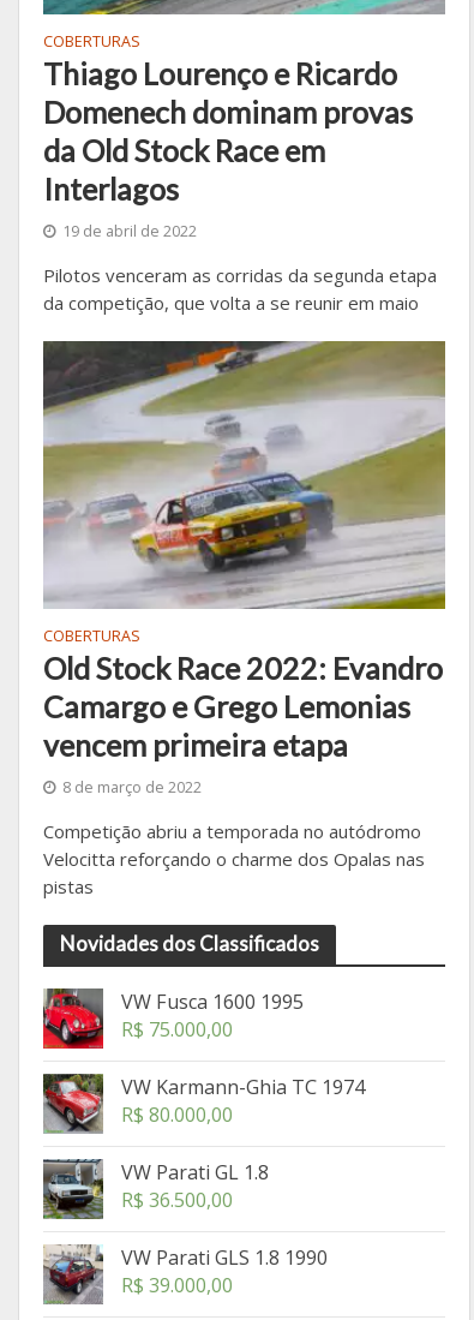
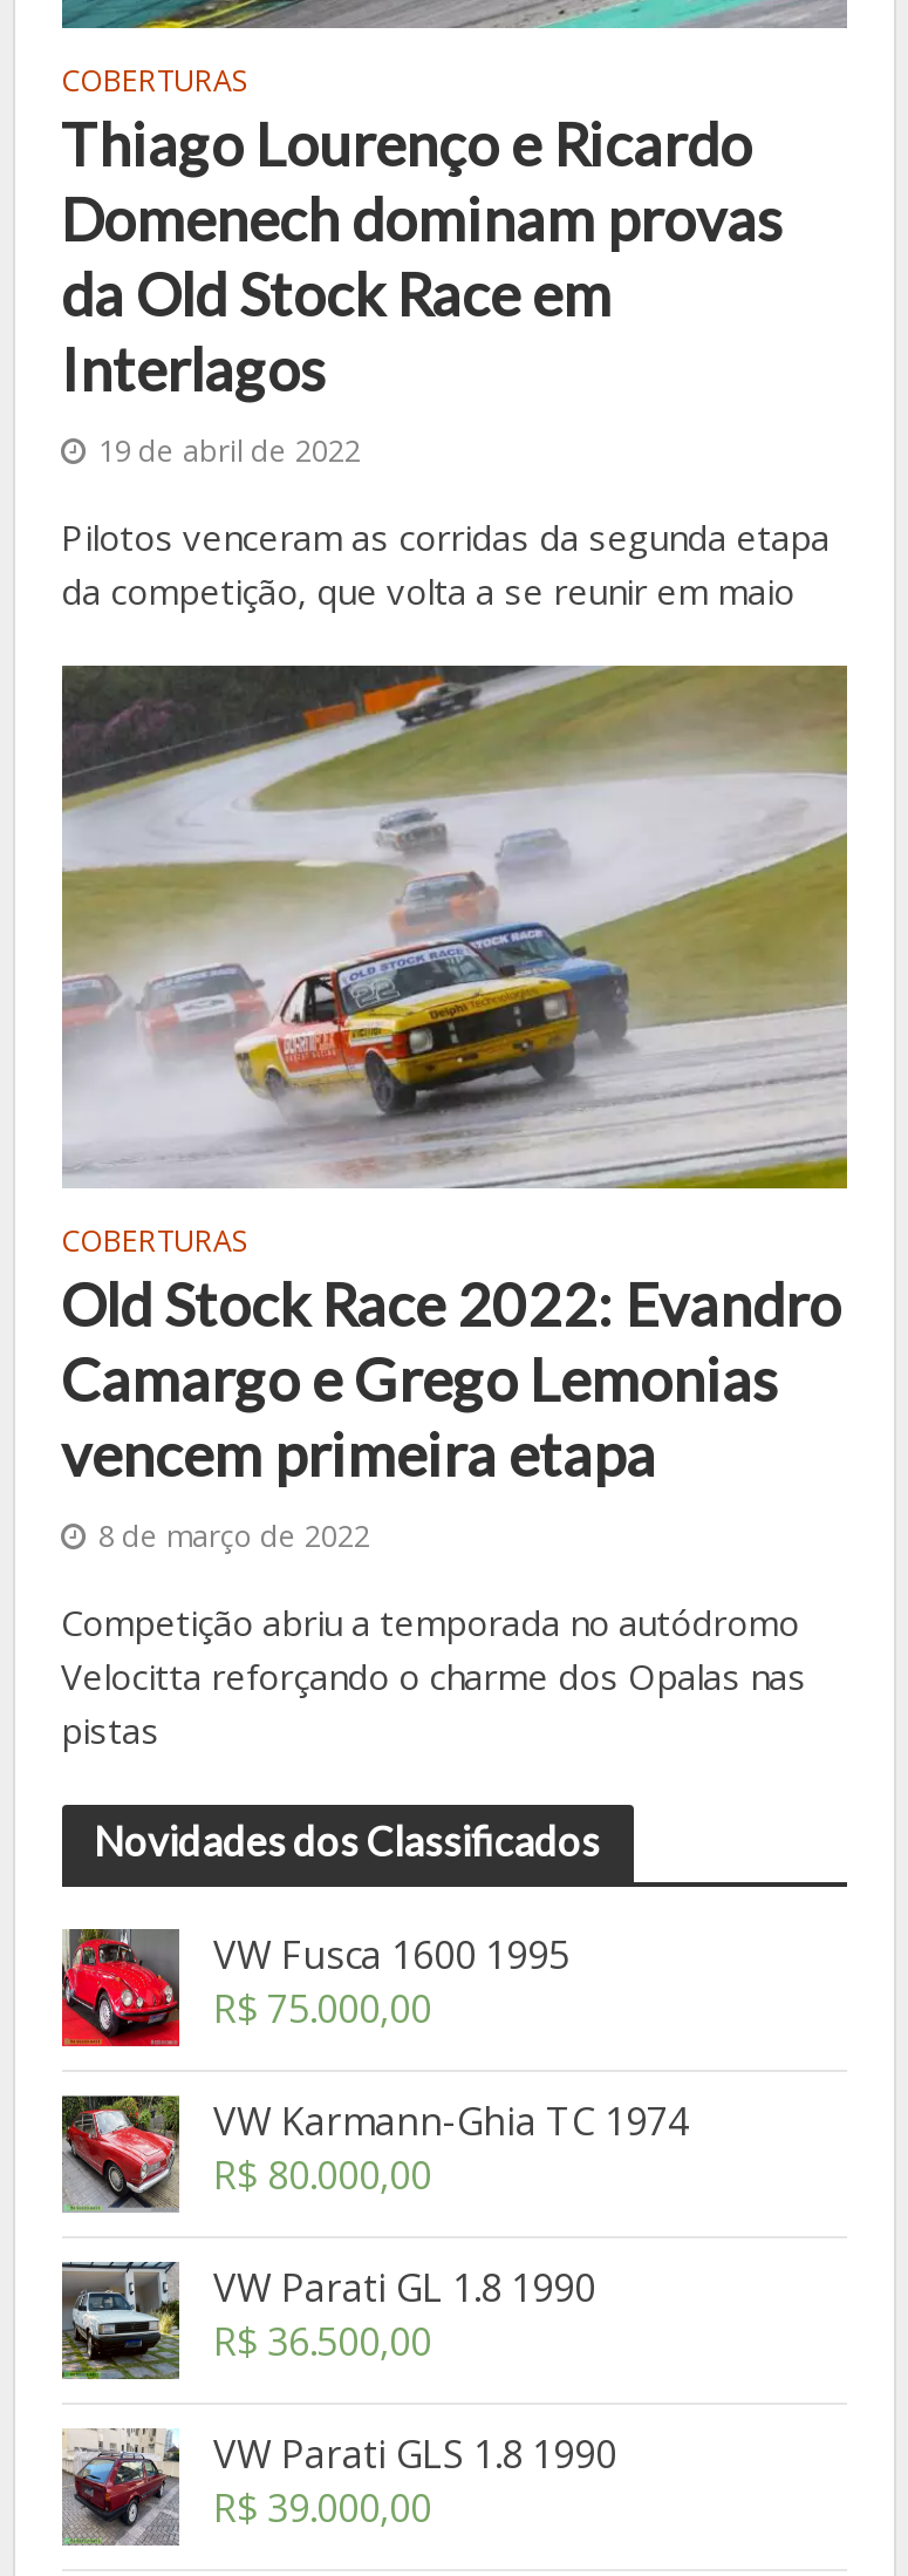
[121,1159,268,1185] VW Parati GL 1.8 -> [213,2261,595,2313] VW Parati GL 1.8 1990

